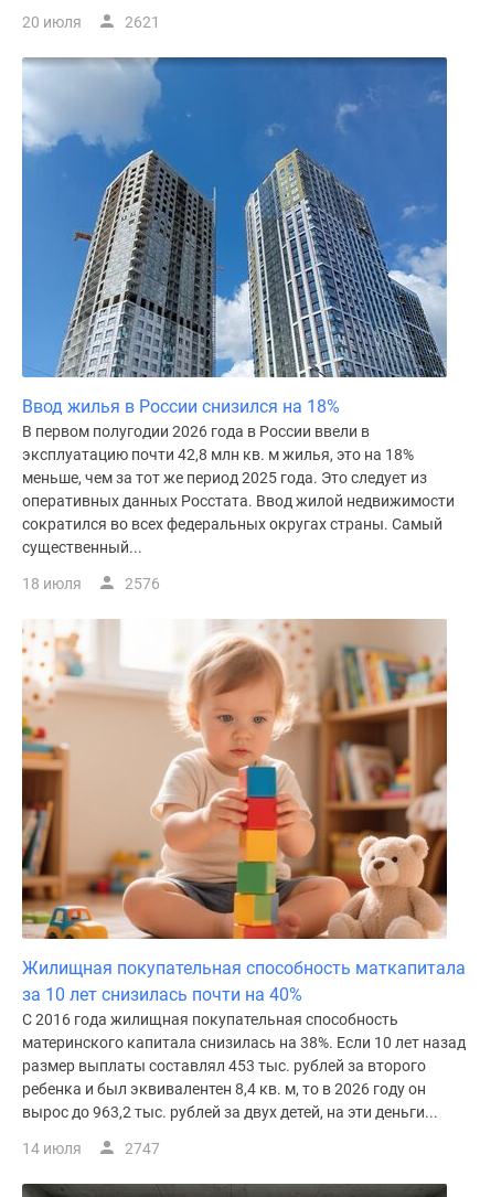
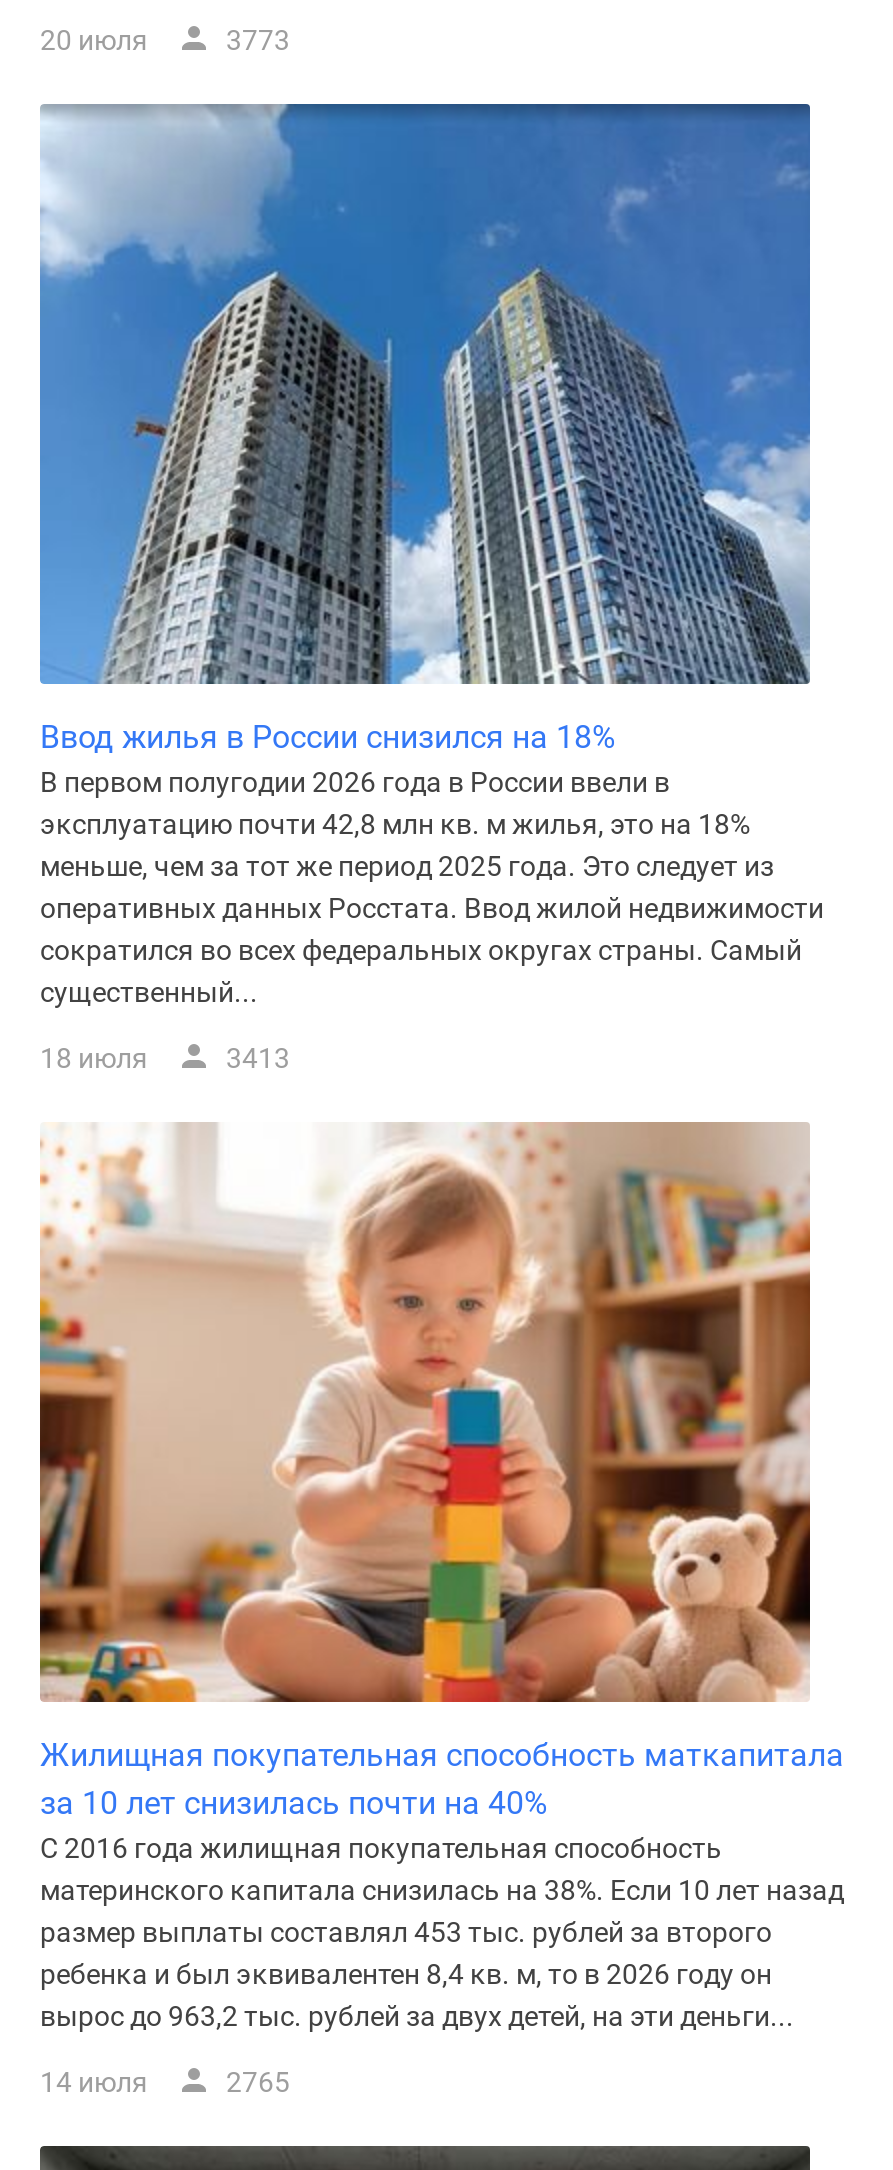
[125,13,160,31] 2621 -> [226,24,290,56] 3773
[125,575,160,592] 2576 -> [226,1042,290,1074] 3413
[125,1140,160,1157] 2747 -> [226,2066,290,2098] 2765

